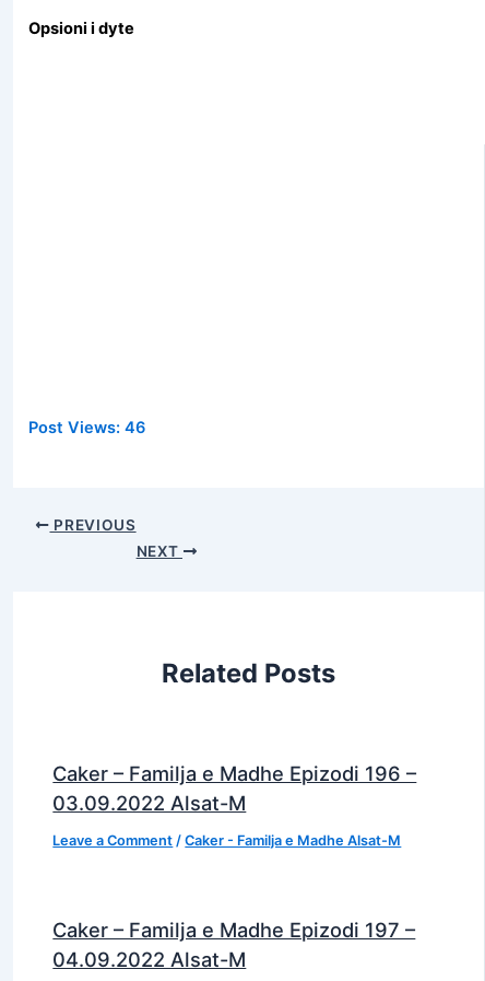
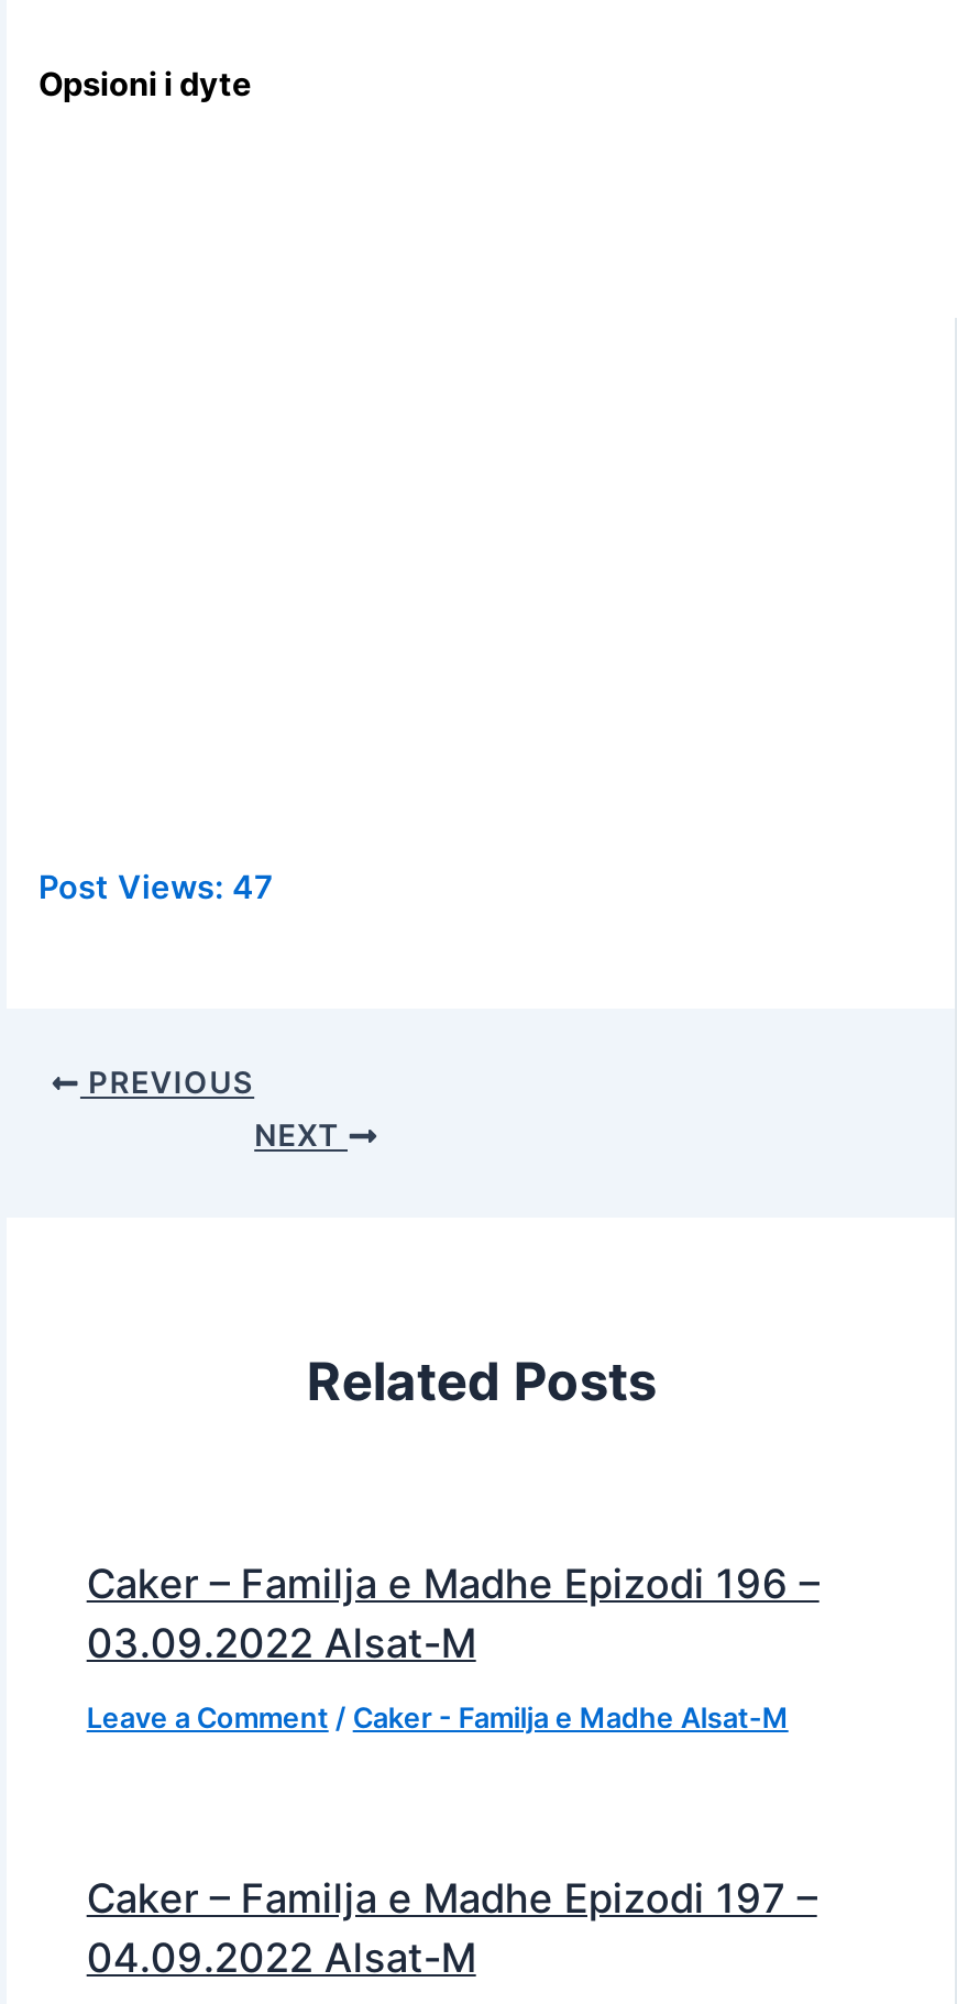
[29,418,146,438] Post Views: 46 -> [38,869,274,909] Post Views: 47

